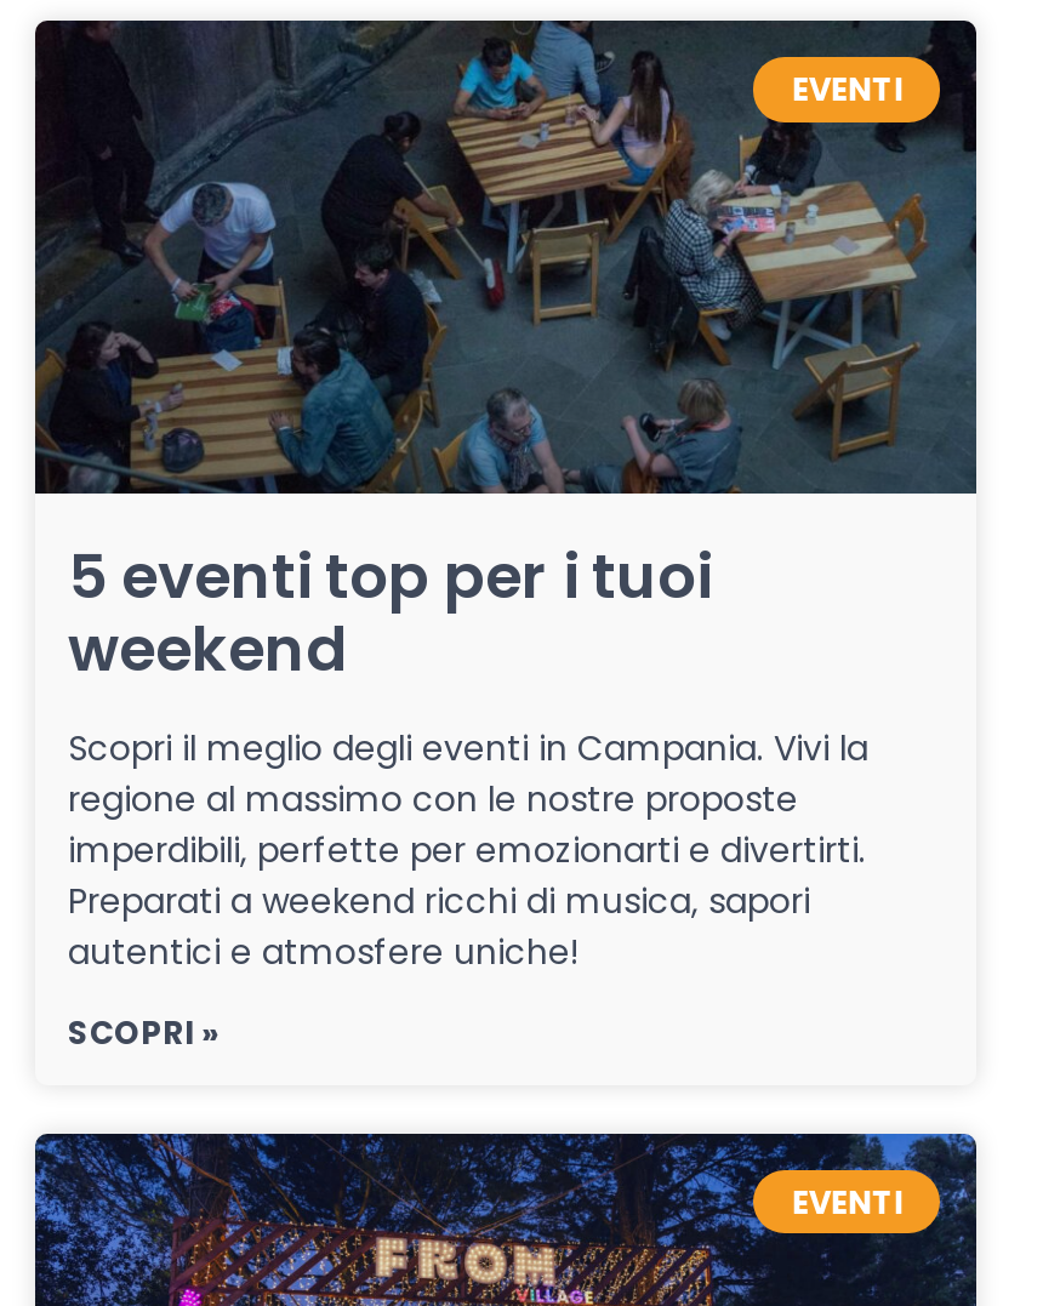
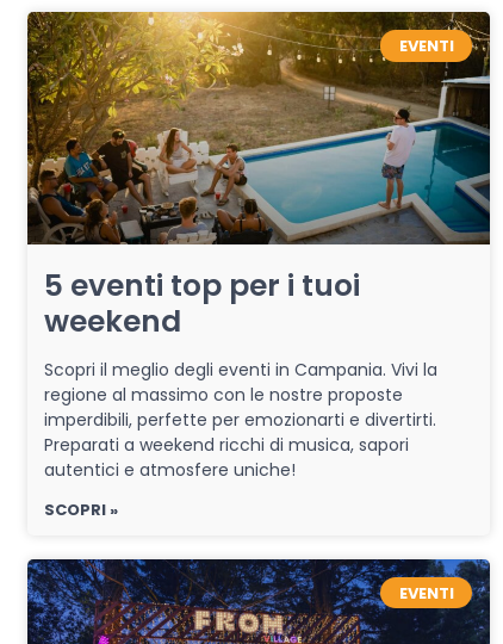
[33,18,976,496] [image] -> [26,11,490,246] [image]

